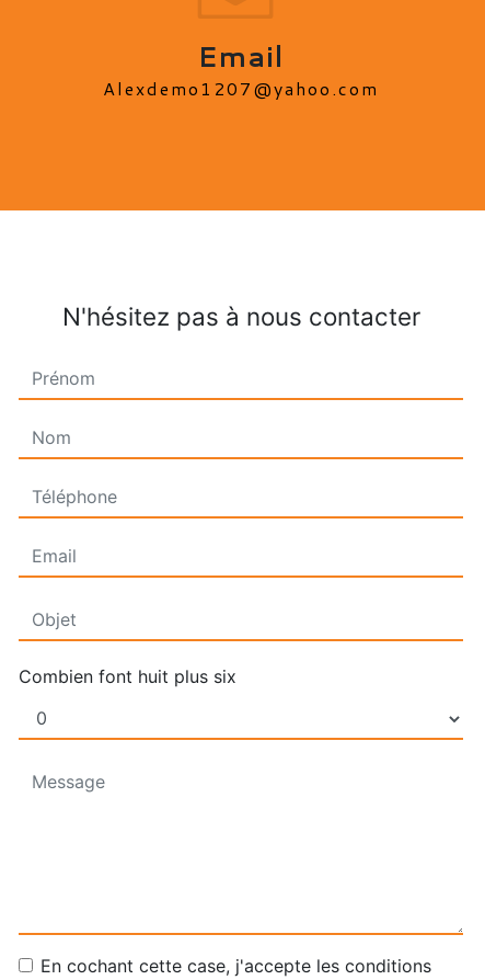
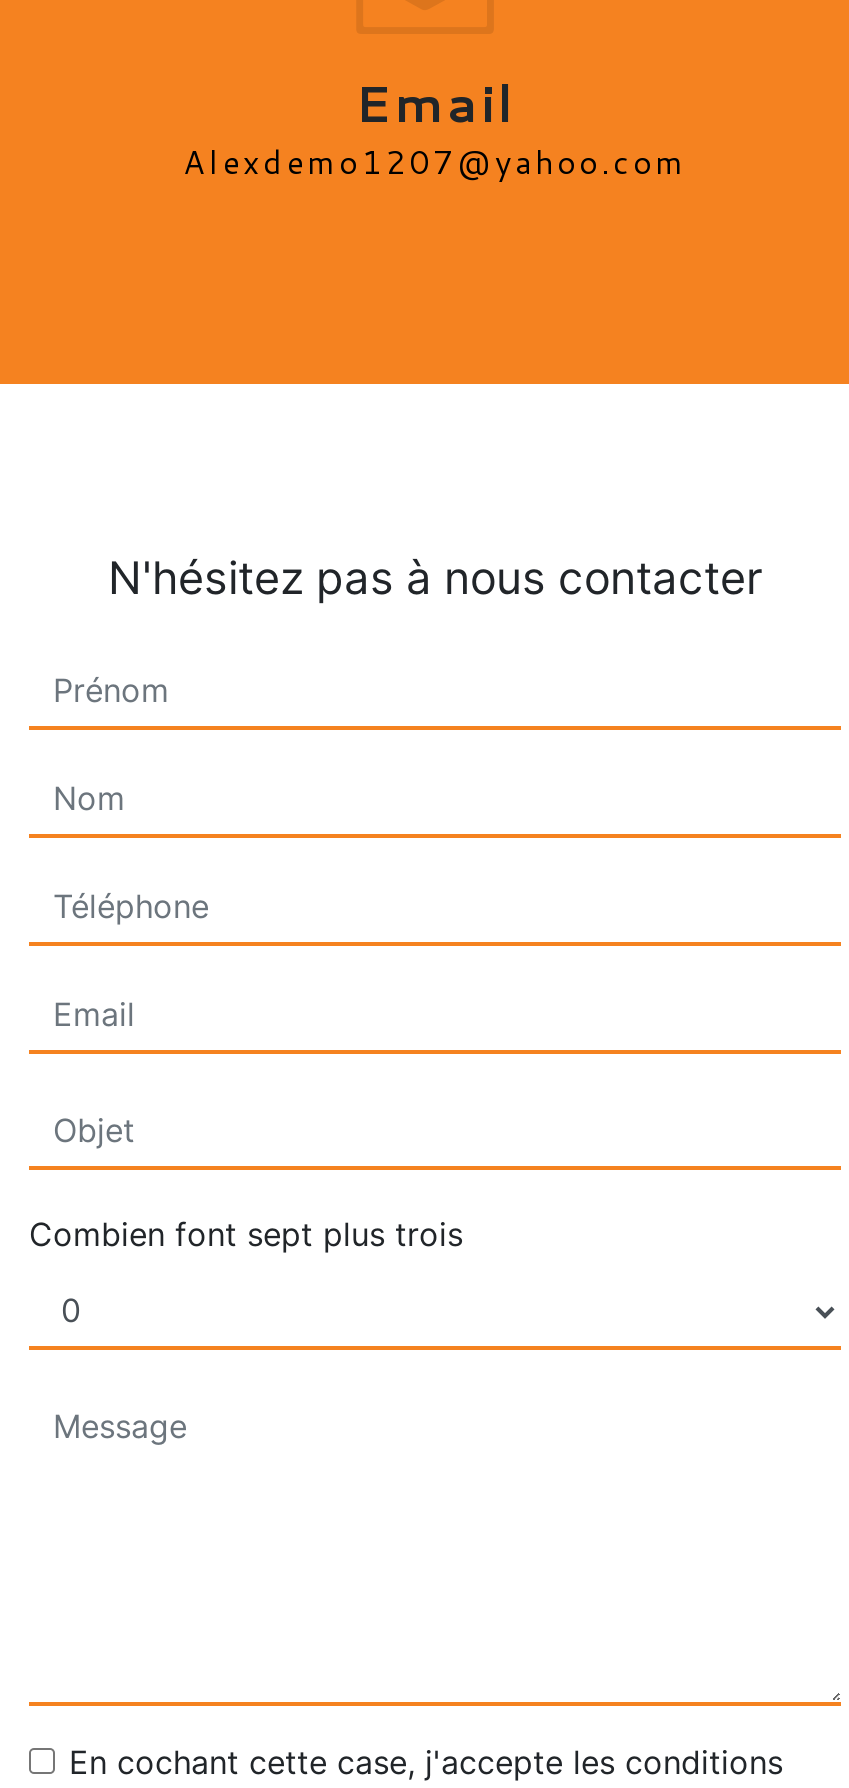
[19,666,236,688] Combien font huit plus six -> [29,1215,463,1255] Combien font sept plus trois

